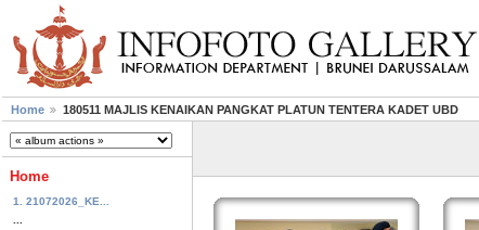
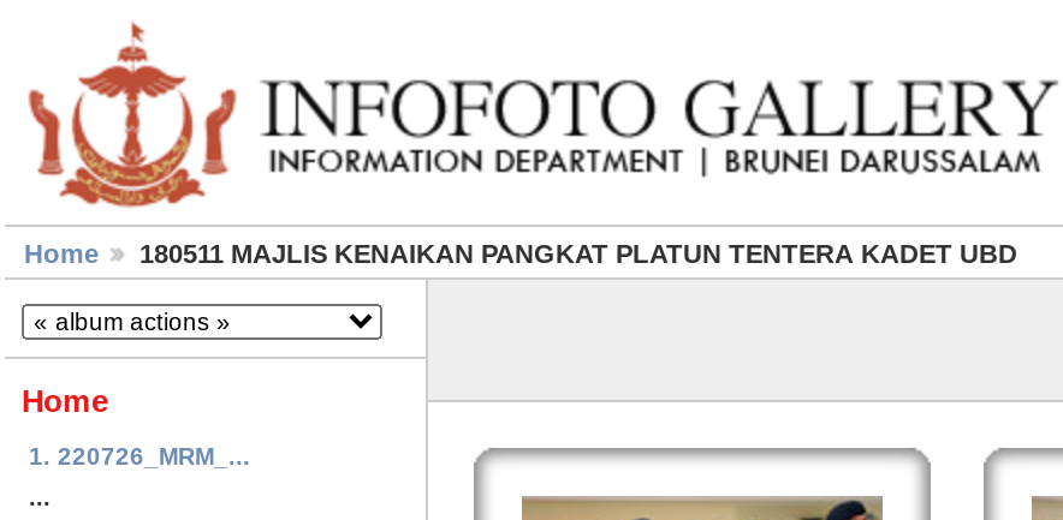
[13,195,109,207] 1. 21072026_KE... -> [29,442,250,469] 1. 220726_MRM_...

